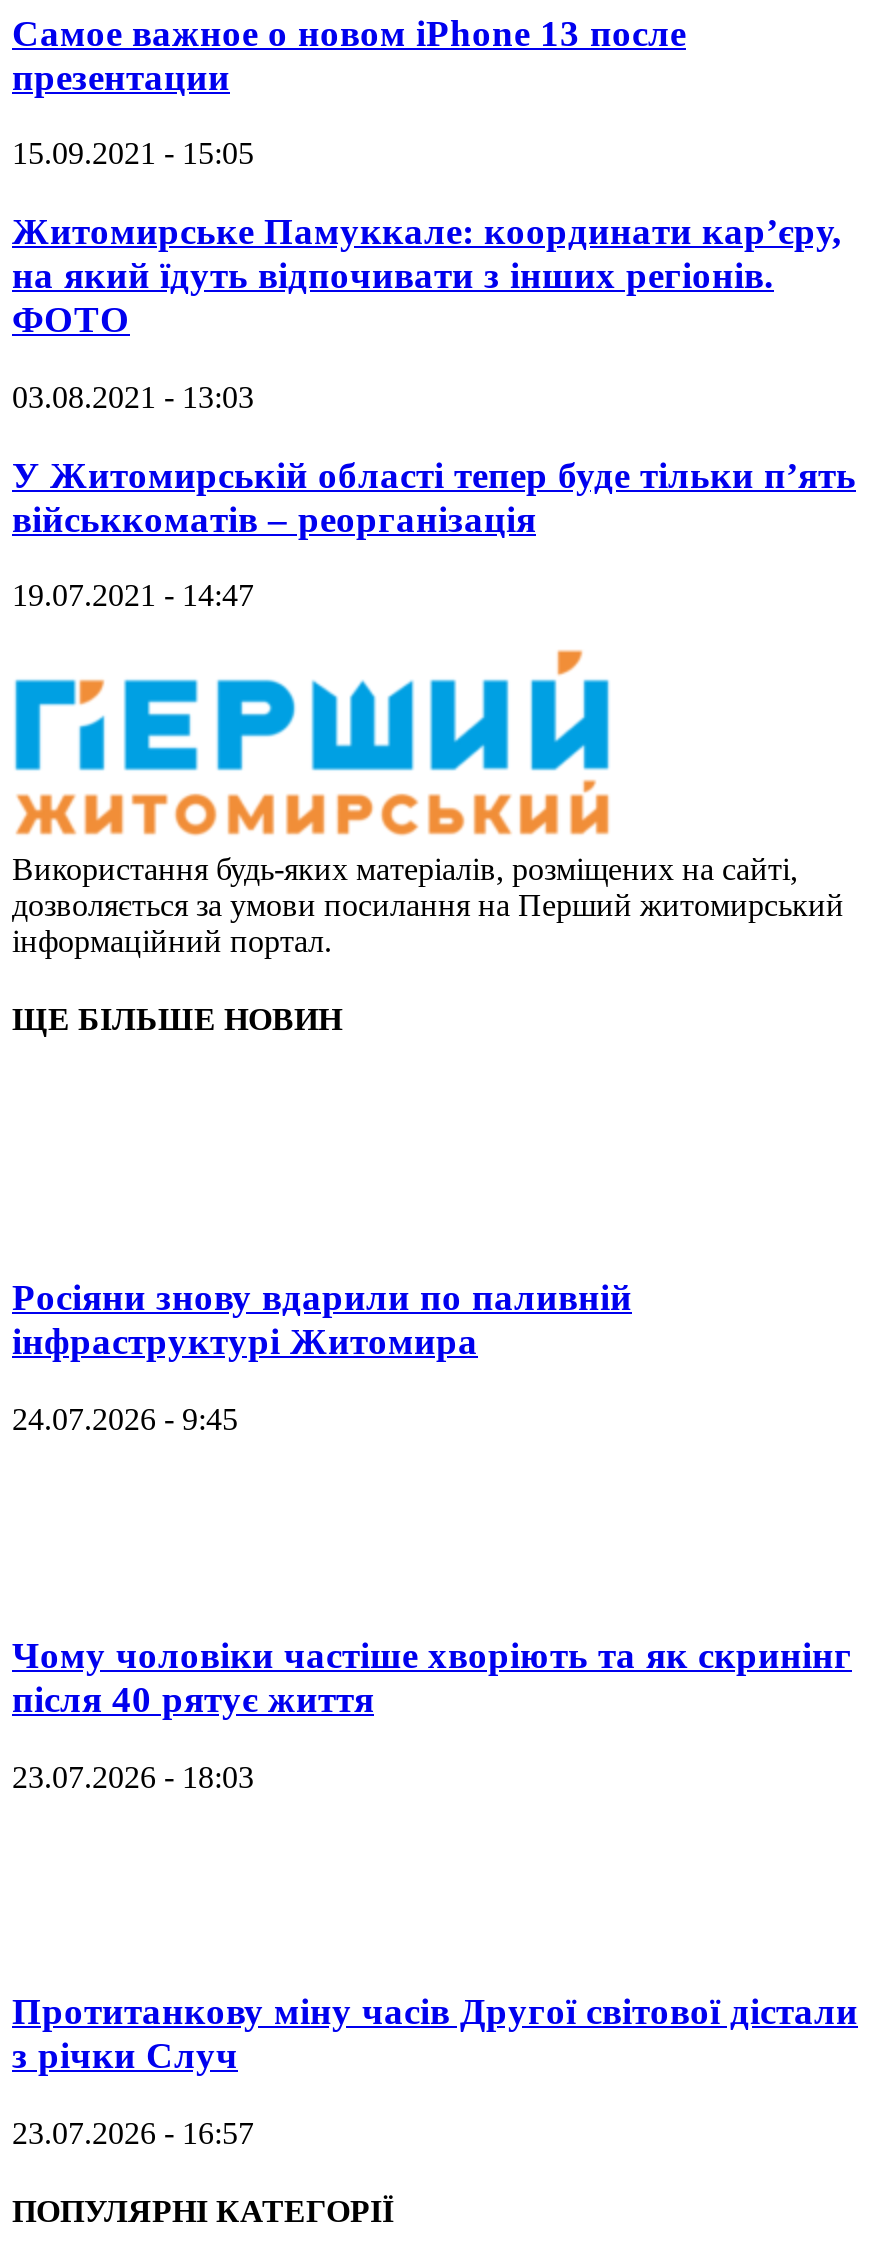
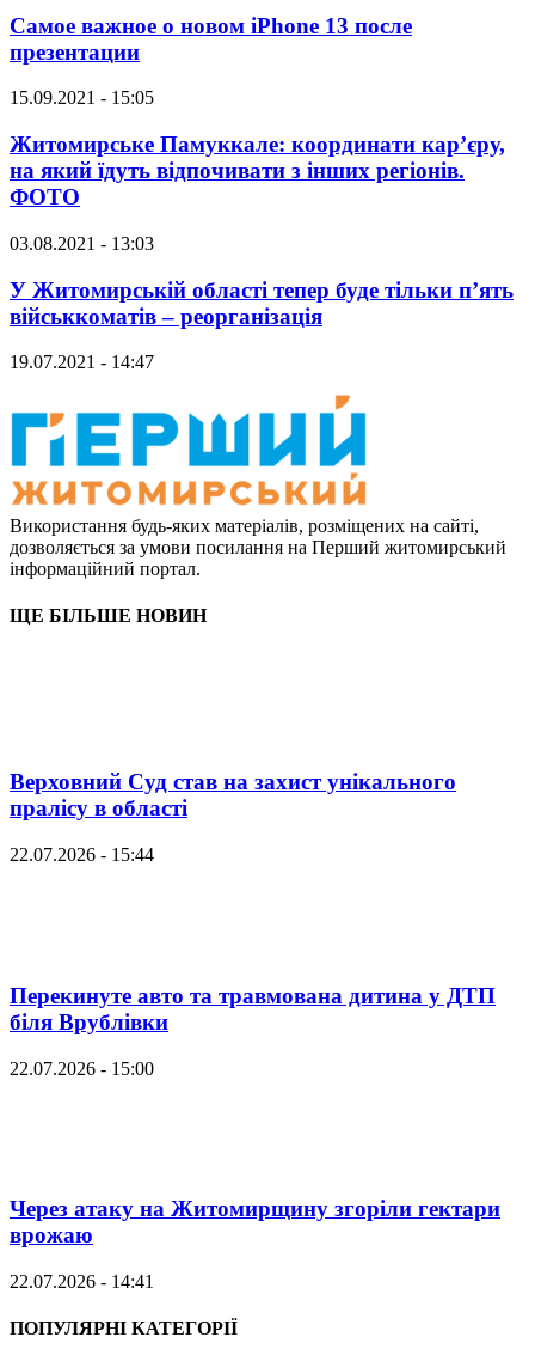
[12,1277,632,1363] Росіяни знову вдарили по паливній | інфраструктурі Житомира -> [10,770,456,821] Верховний Суд став на захист унікального | пралісу в області
[12,1402,238,1436] 24.07.2026 - 9:45 -> [10,845,154,865] 22.07.2026 - 15:44
[12,1634,852,1720] Чому чоловіки частіше хворіють та як скринінг | після 40 рятує життя -> [10,983,496,1034] Перекинуте авто та травмована дитина у ДТП | біля Врублівки
[12,1759,254,1793] 23.07.2026 - 18:03 -> [10,1058,154,1078] 22.07.2026 - 15:00
[12,1991,858,2077] Протитанкову міну часів Другої світової дістали | з річки Случ -> [10,1196,500,1248] Через атаку на Житомирщину згоріли гектари | врожаю
[12,2116,254,2150] 23.07.2026 - 16:57 -> [10,1271,154,1292] 22.07.2026 - 14:41

